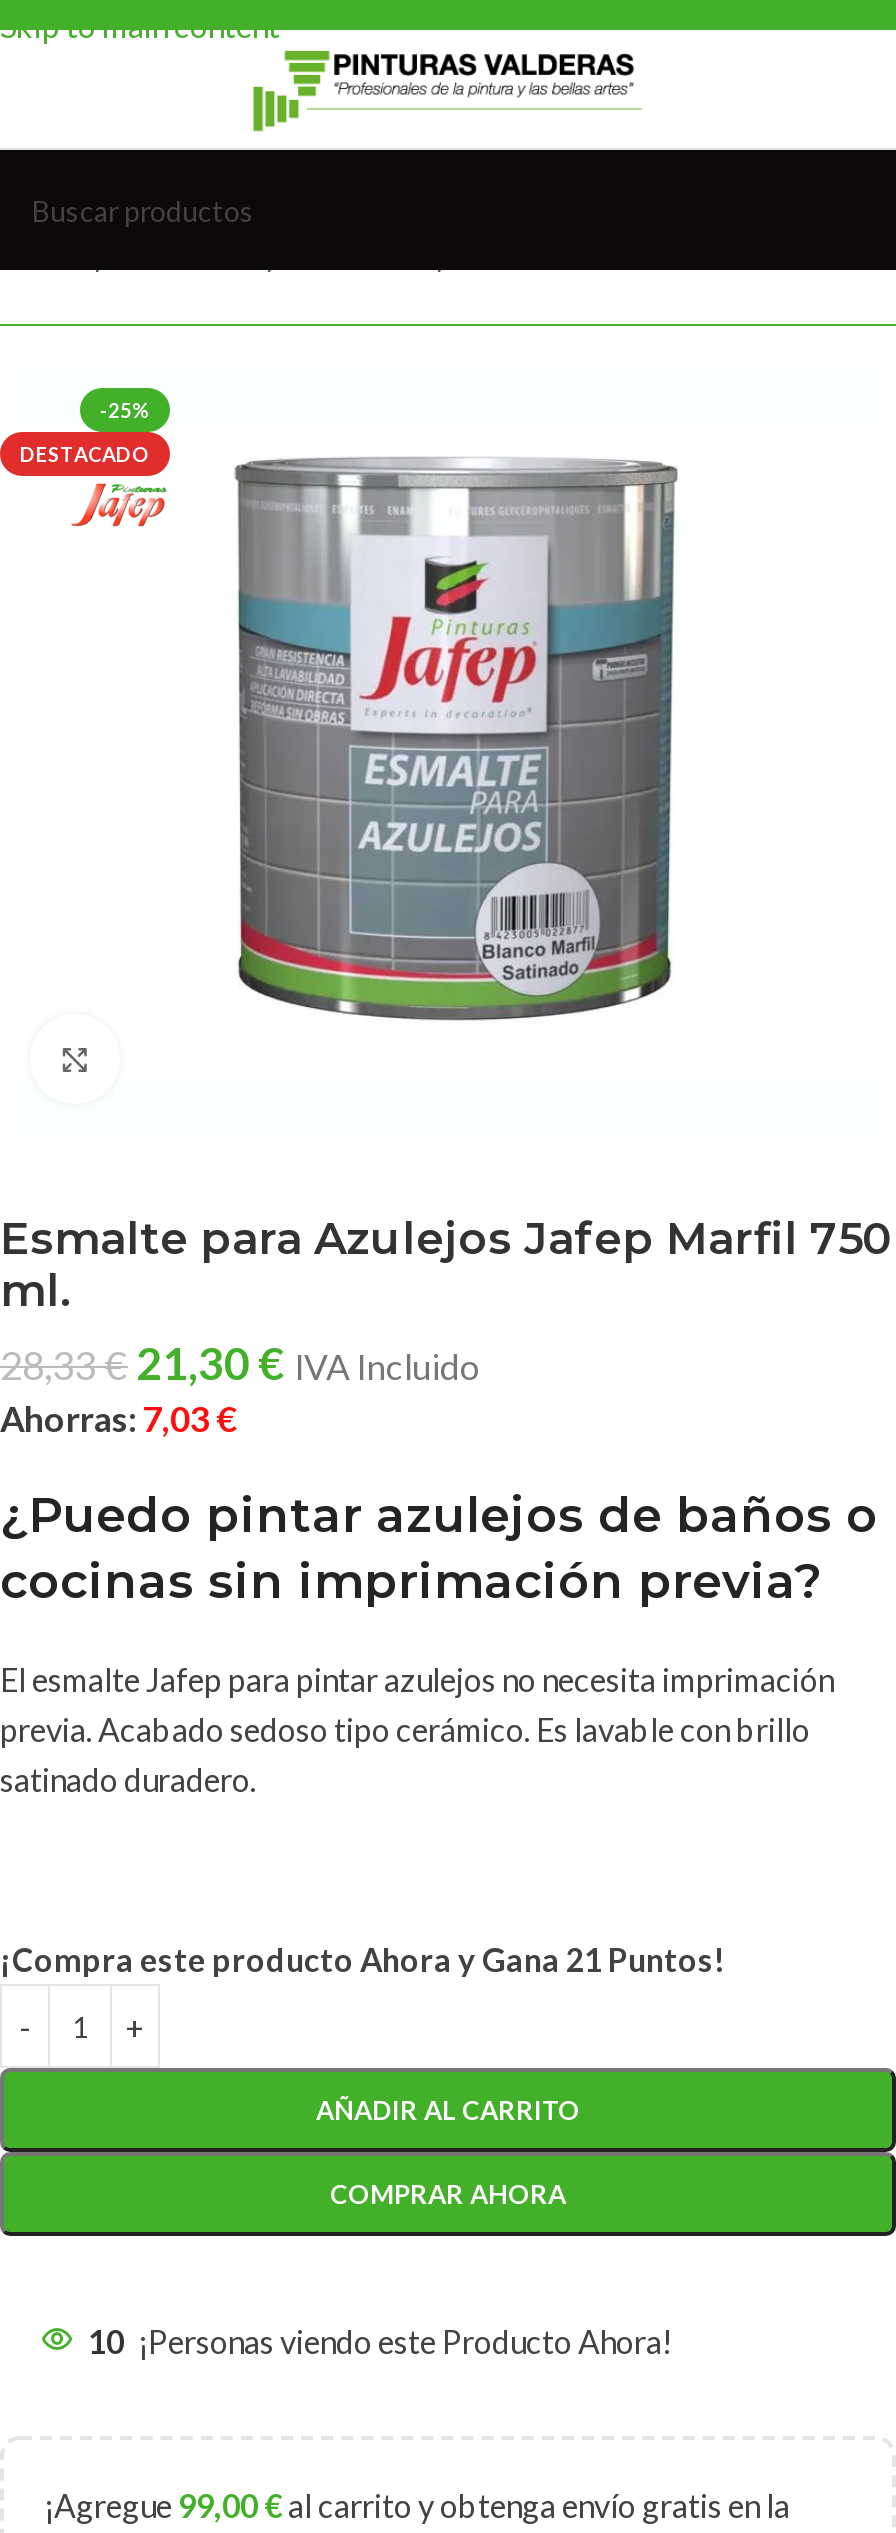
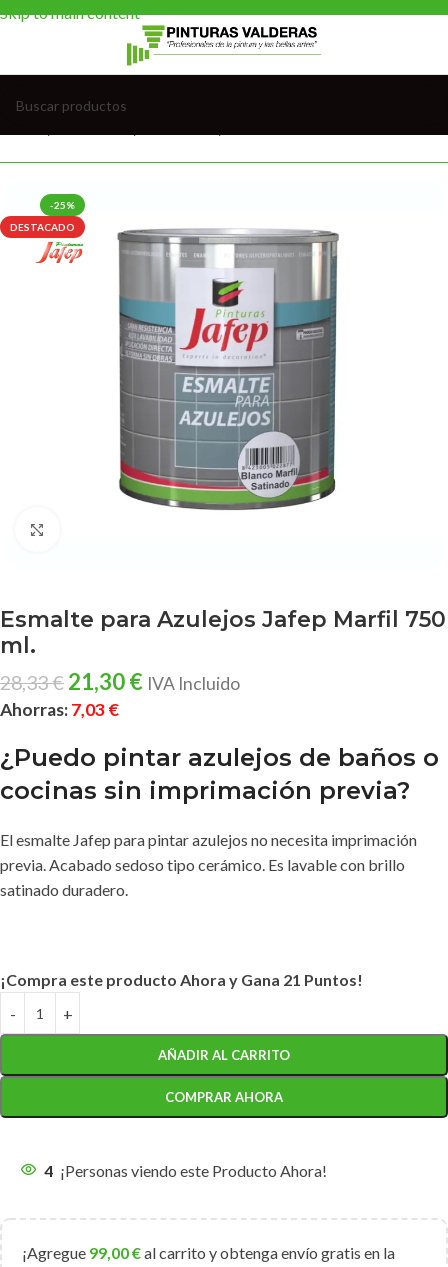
[88,2322,672,2360] 10 ¡Personas viendo este Producto Ahora! -> [44,1161,327,1180] 4 ¡Personas viendo este Producto Ahora!

